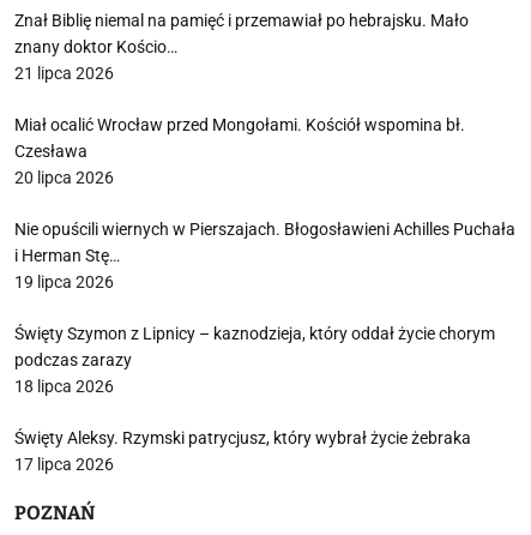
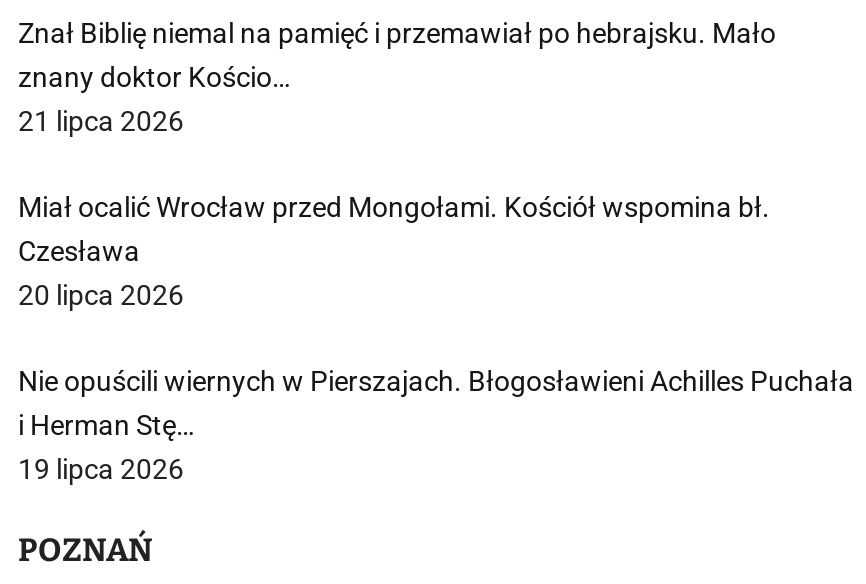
[14,324,495,474] Święty Szymon z Lipnicy – kaznodzieja, który oddał życie chorym | podczas zarazy | 18 lipca 2026 | Święty Aleksy. Rzymski patrycjusz, który wybrał życie żebraka | 17 lipca 2026 -> none

